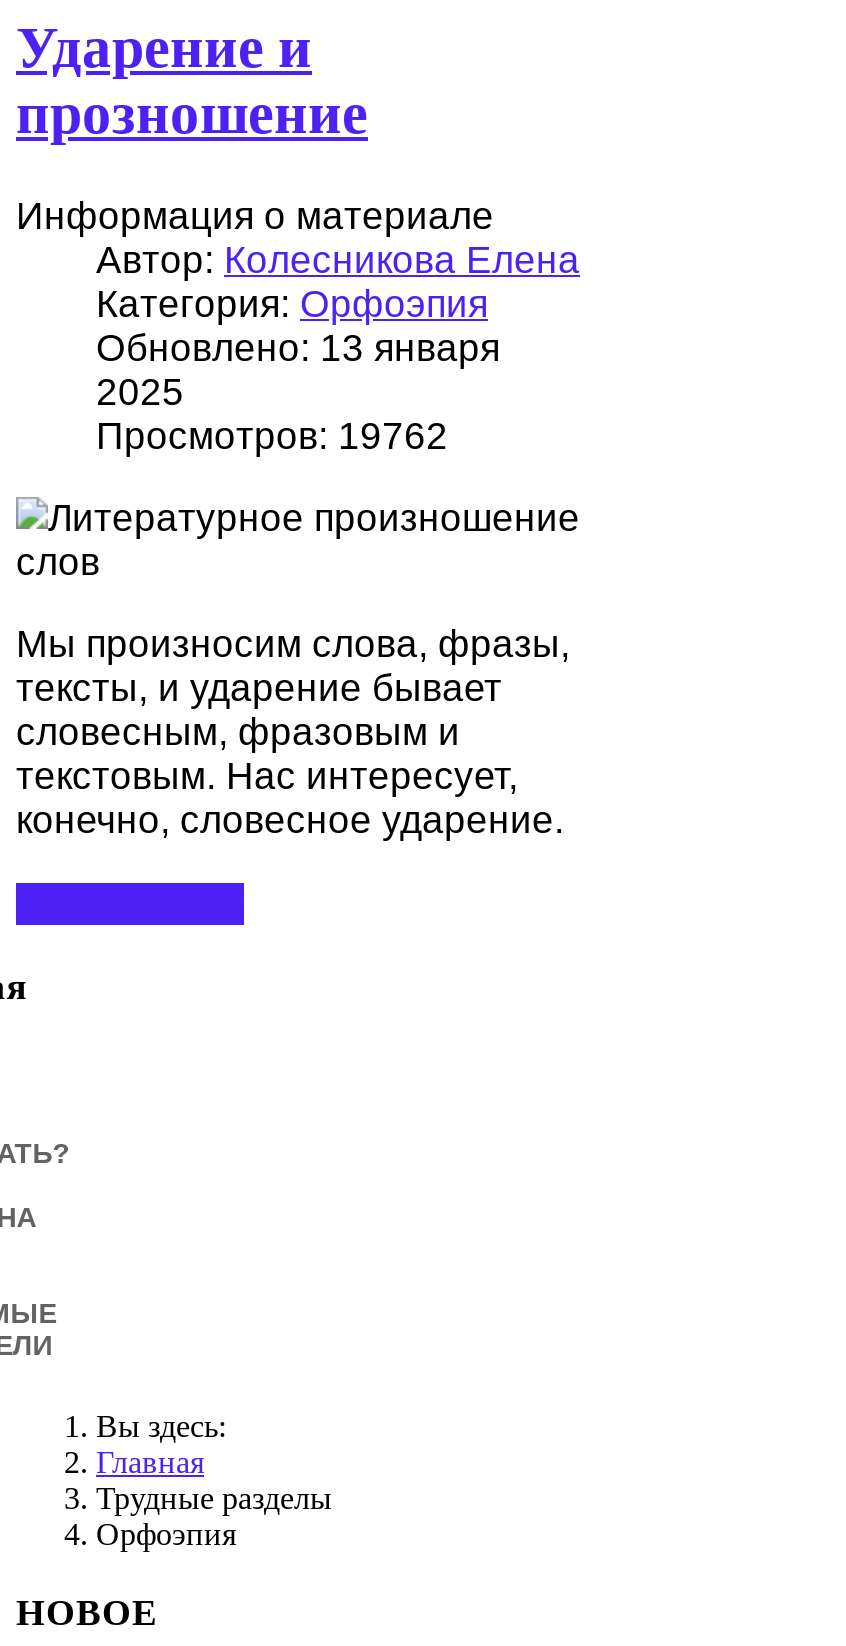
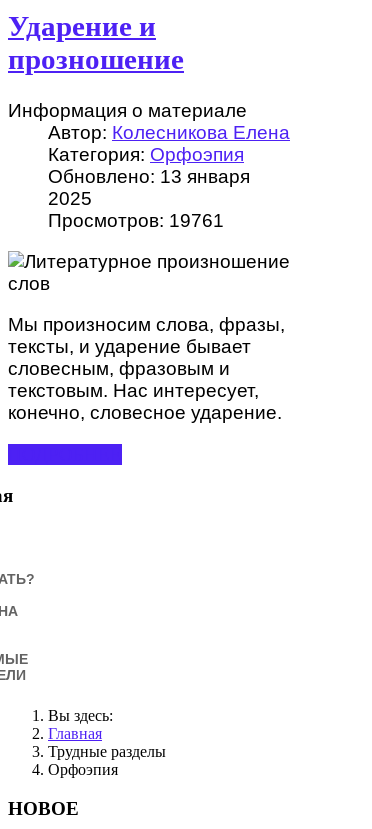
[96,415,448,457] Просмотров: 19762 -> [48,210,224,231] Просмотров: 19761

